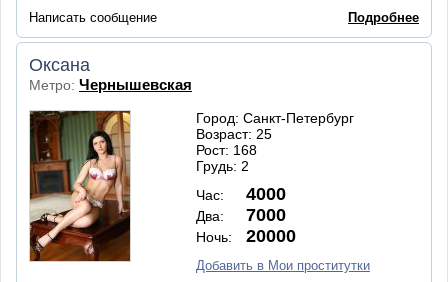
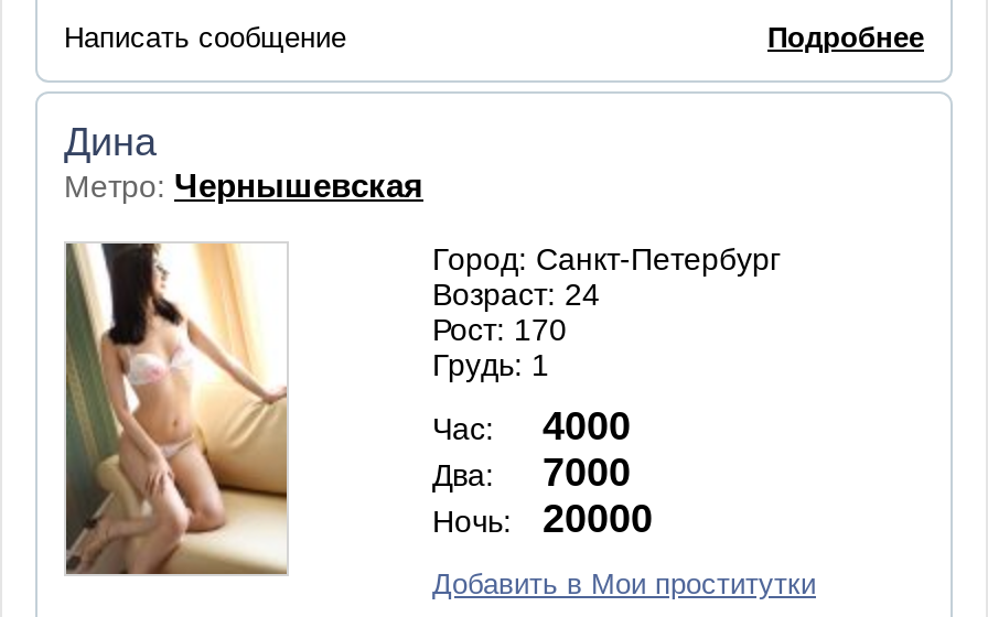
[29,55,90,75] Оксана -> [64,120,157,164] Дина
[30,110,131,261] [image] -> [64,241,289,576] [image]
[196,126,272,142] Возраст: 25 -> [432,277,600,312] Возраст: 24
[196,142,257,158] Рост: 168 -> [432,312,567,347] Рост: 170
[196,158,249,174] Грудь: 2 -> [432,347,549,382] Грудь: 1

